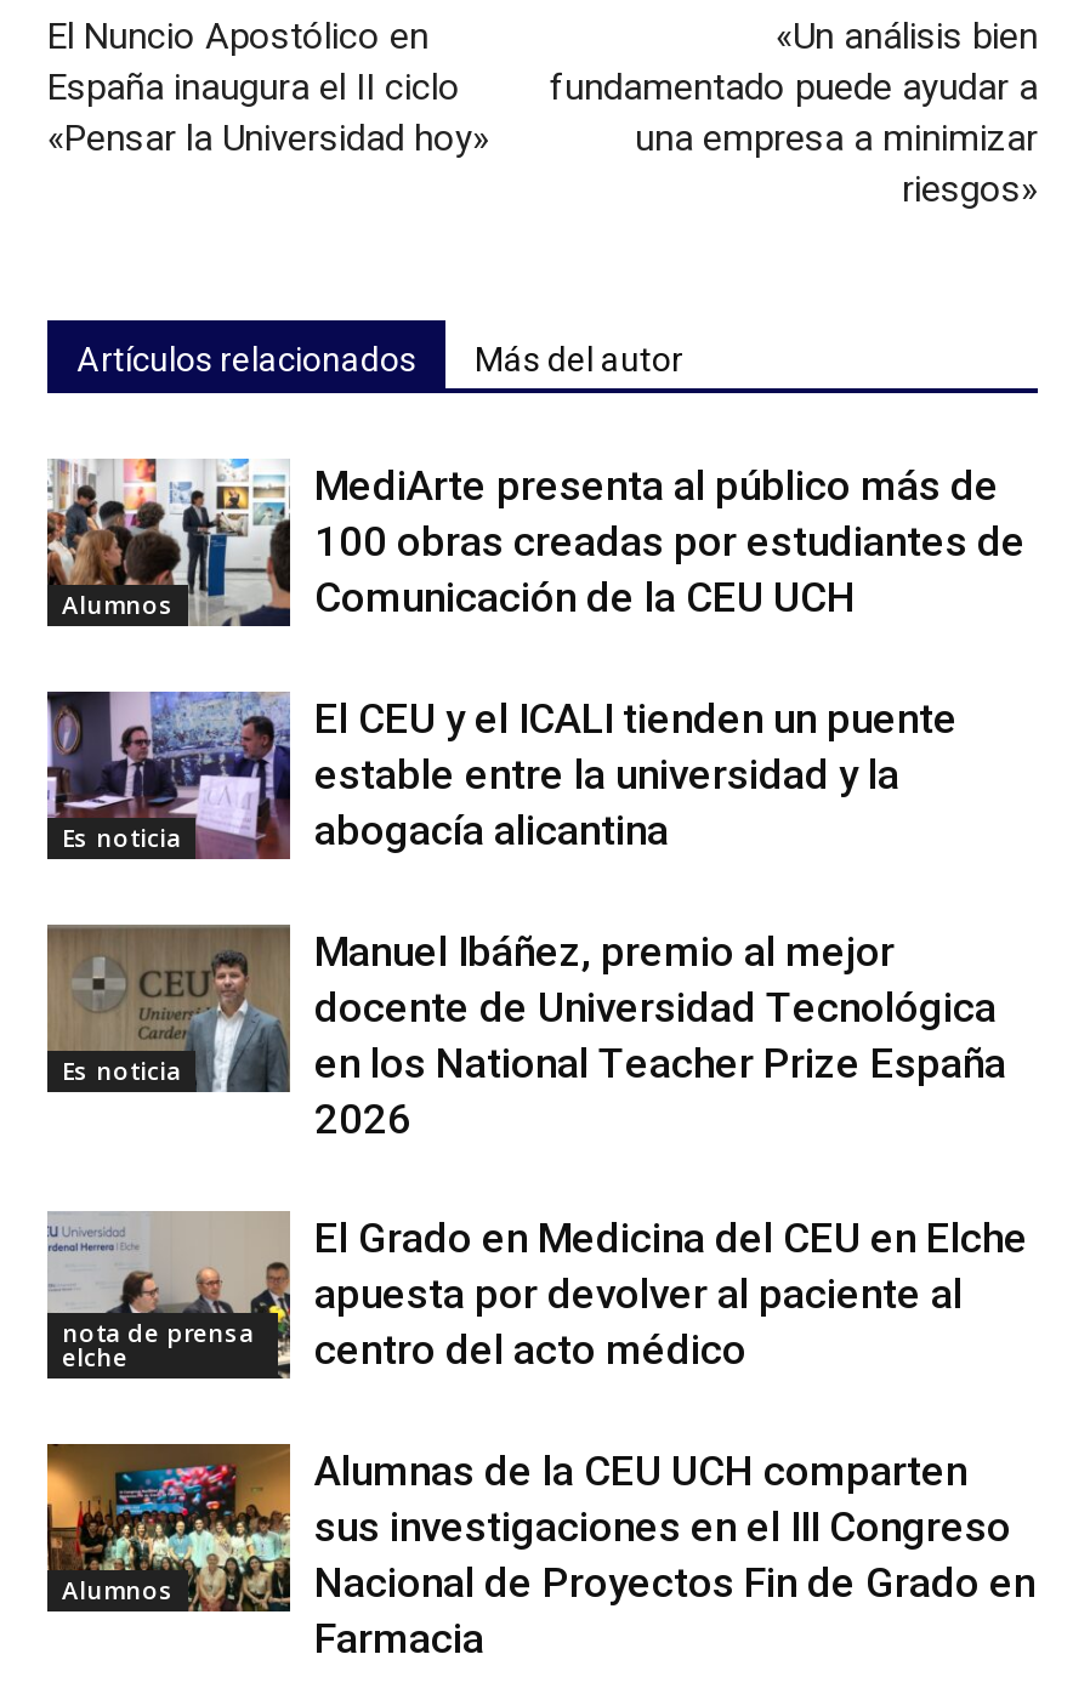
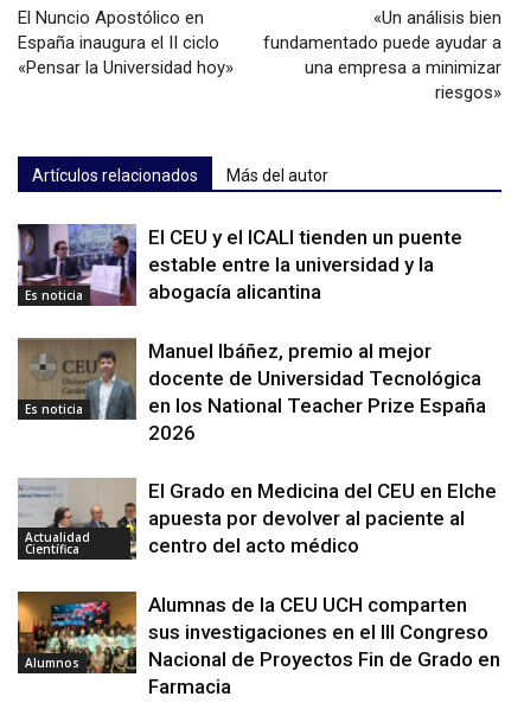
[45,456,280,626] [image] | Alumnos -> none
[314,462,1026,622] MediArte presenta al público más de | 100 obras creadas por estudiantes de | Comunicación de la CEU UCH -> none
[62,1316,254,1374] nota de prensa | elche -> [25,529,90,557] Actualidad | Científica

